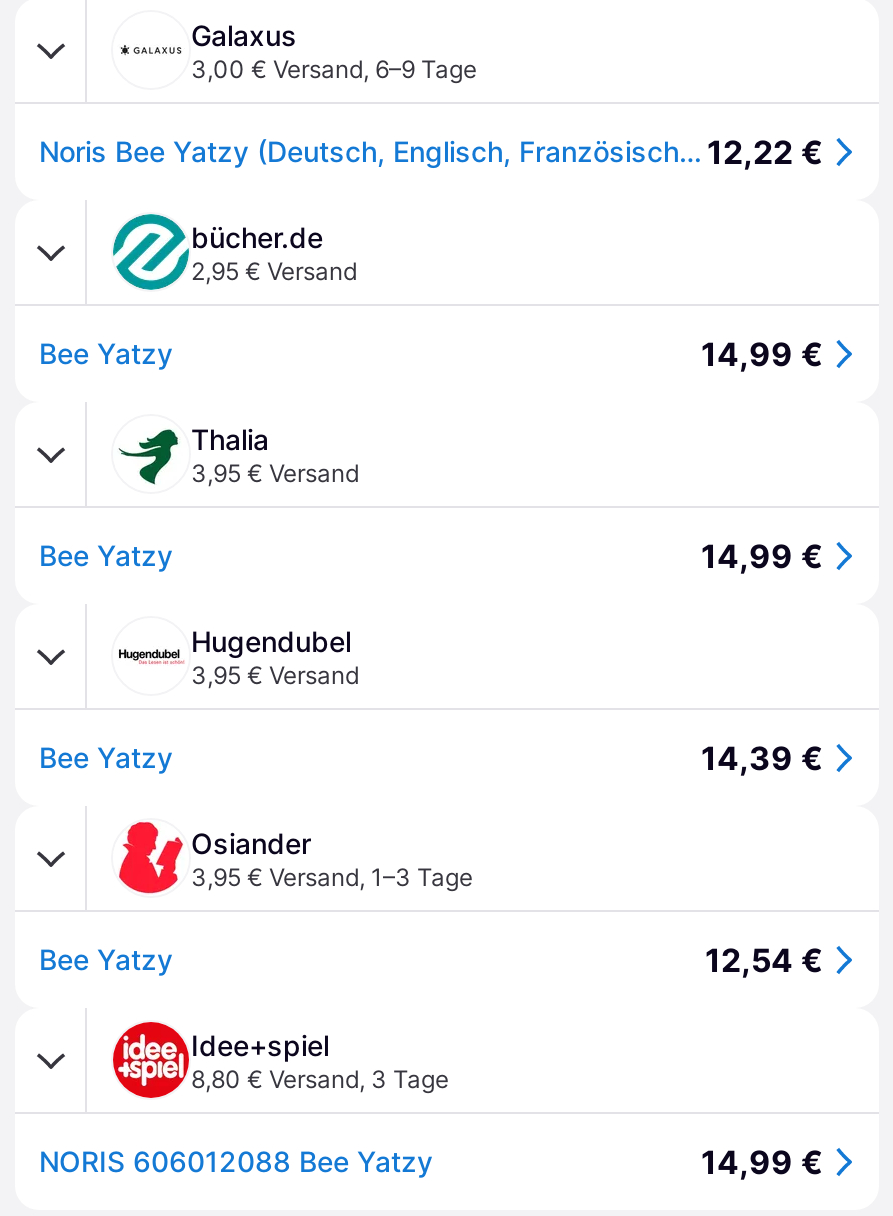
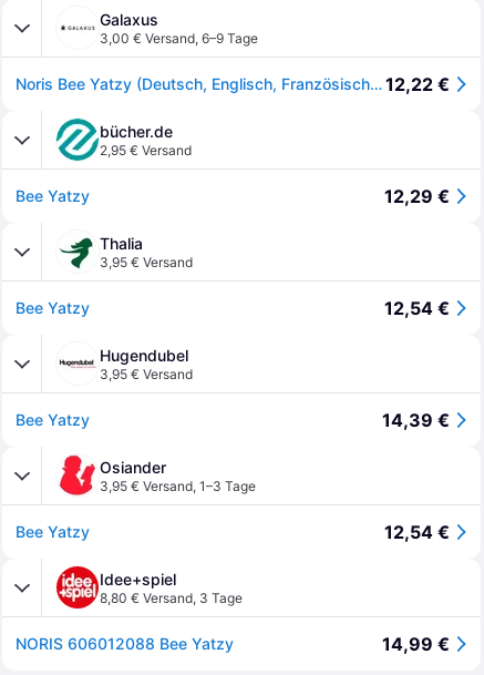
[701,334,823,374] 14,99 € -> [384,185,450,207] 12,29 €
[701,536,823,576] 14,99 € -> [384,297,450,319] 12,54 €

